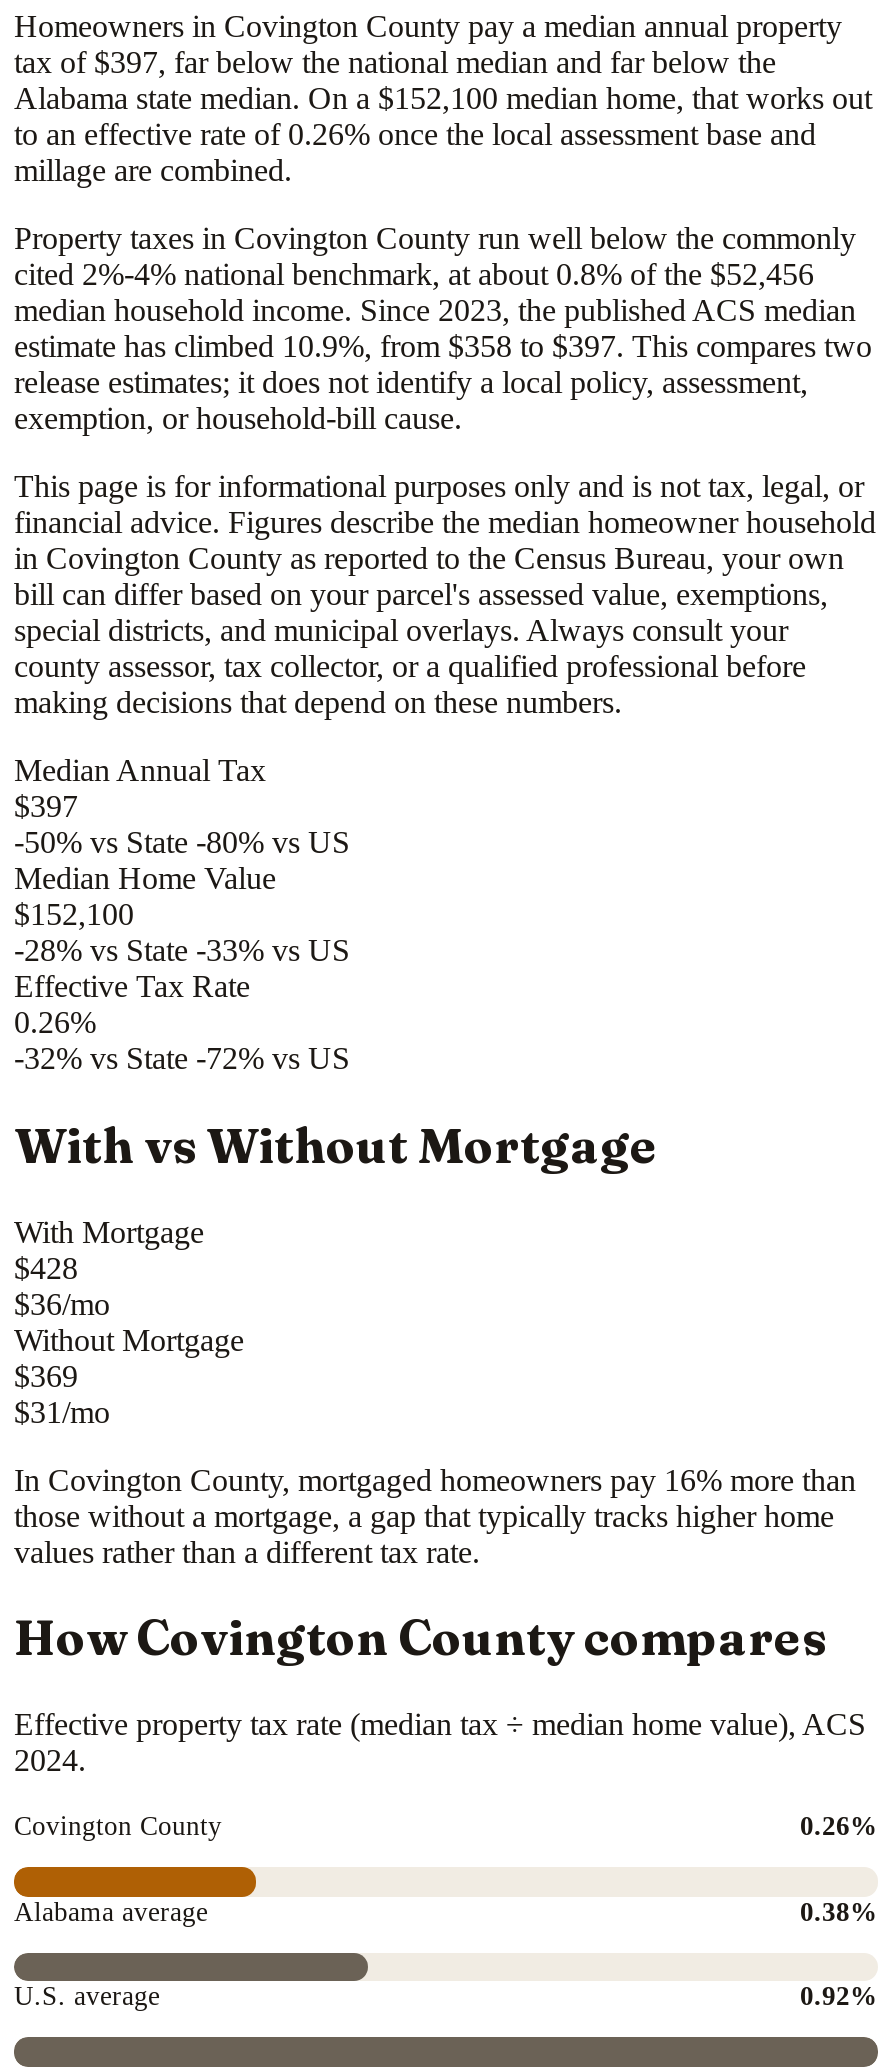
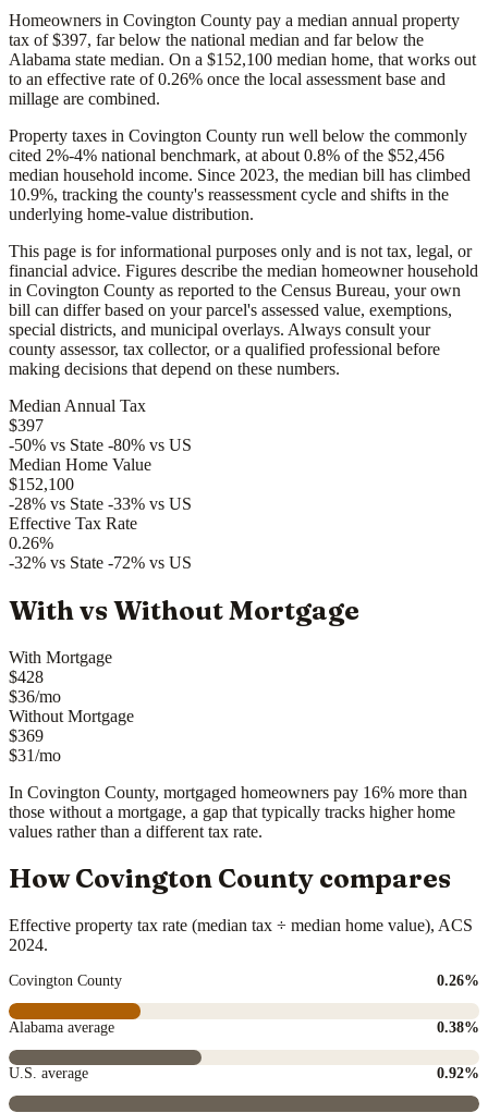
[14,293,872,435] median household income. Since 2023, the published ACS median | estimate has climbed 10.9%, from $358 to $397. This compares two | release estimates; it does not identify a local policy, assessment, | exemption, or household-bill cause. -> [9,165,471,223] median household income. Since 2023, the median bill has climbed | 10.9%, tracking the county's reassessment cycle and shifts in the | underlying home-value distribution.

